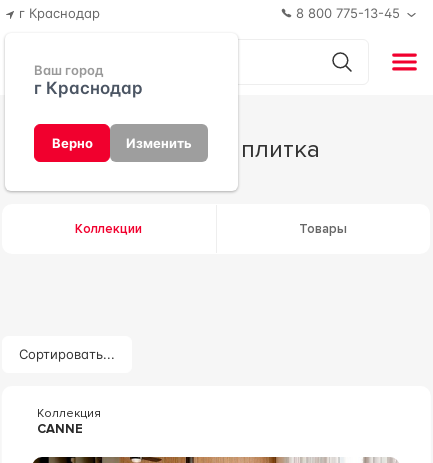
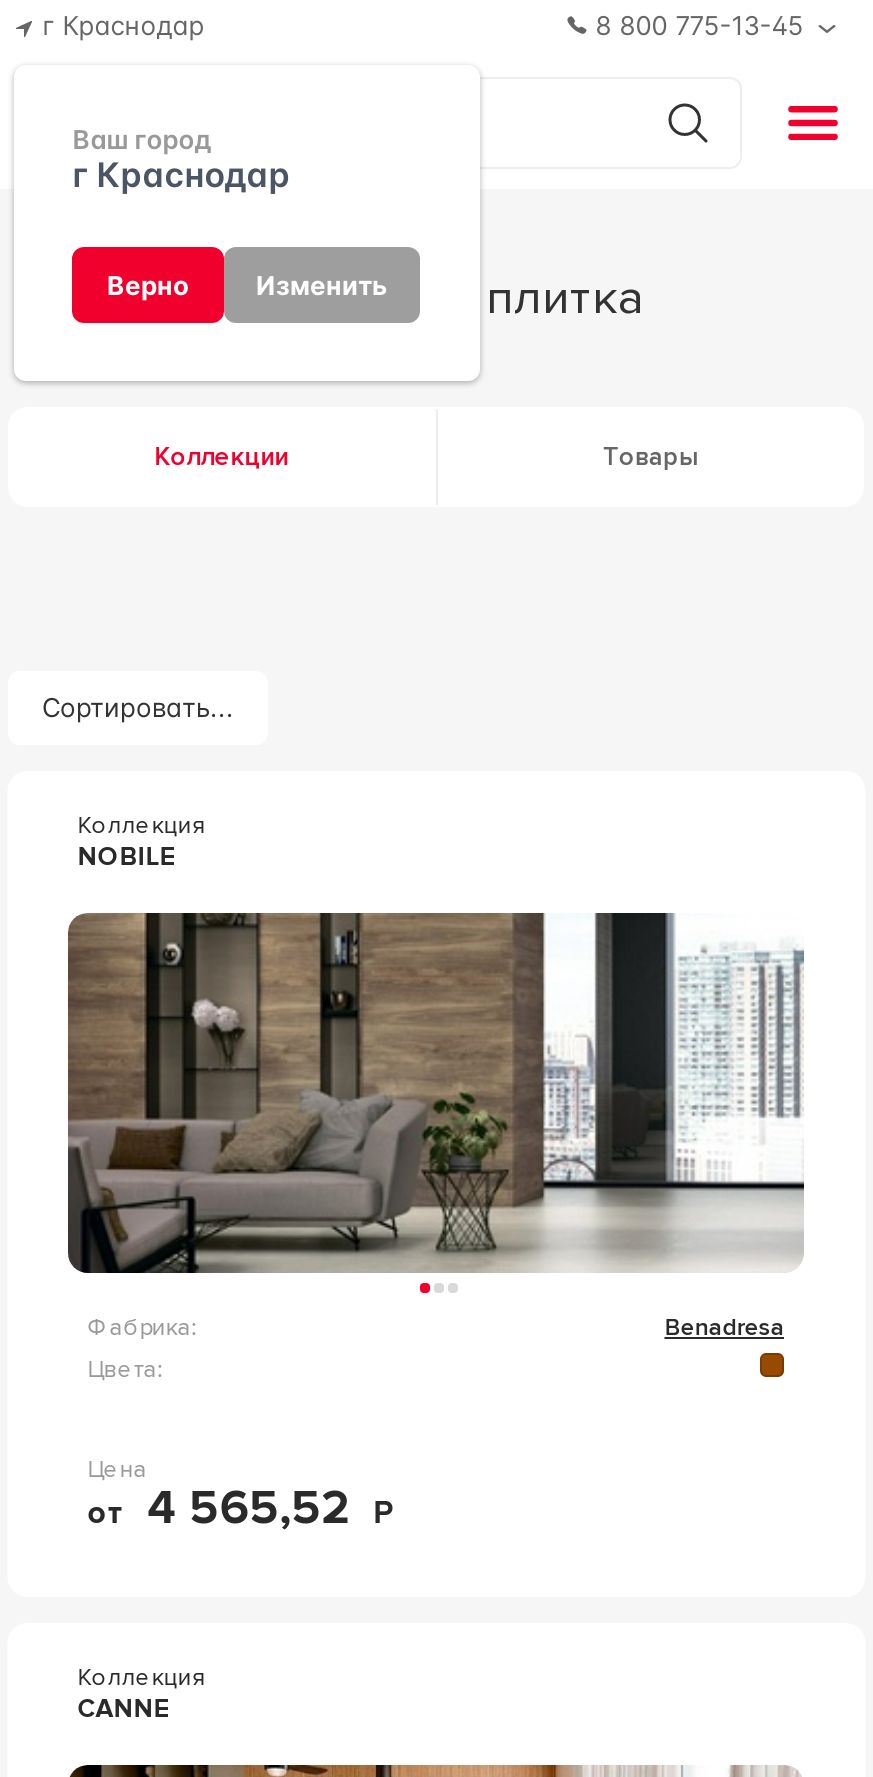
none -> [66,911,806,1693] [image] | Фабрика: | Benadresa | Цвета: | Цена | от 4 565,52 Р | Коллекция
none -> [78,841,176,873] NOBILE

